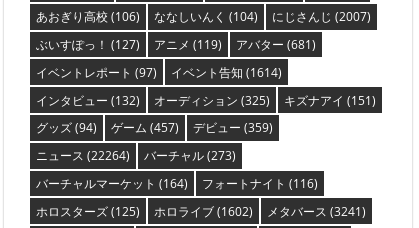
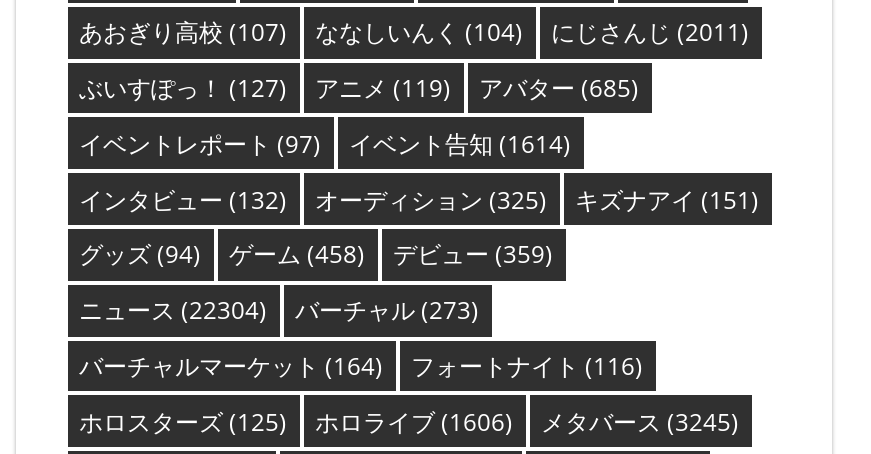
[35,8,139,25] あおぎり高校(106) -> [79,15,287,49] あおぎり高校(107)
[271,8,370,25] にじさんじ(2007) -> [551,15,749,49] にじさんじ(2011)
[35,36,315,53] ぶいすぽっ！(127) アニメ(119) アバター(681) -> [79,71,639,105] ぶいすぽっ！(127) アニメ(119) アバター(685)
[35,119,272,136] グッズ(94) ゲーム(457) デビュー(359) -> [79,238,553,272] グッズ(94) ゲーム(458) デビュー(359)
[35,147,235,164] ニュース(22264) バーチャル(273) -> [79,293,479,327] ニュース(22304) バーチャル(273)
[153,203,252,220] ホロライブ(1602) -> [315,404,513,438] ホロライブ(1606)
[266,203,365,220] メタバース(3241) -> [541,404,739,438] メタバース(3245)

